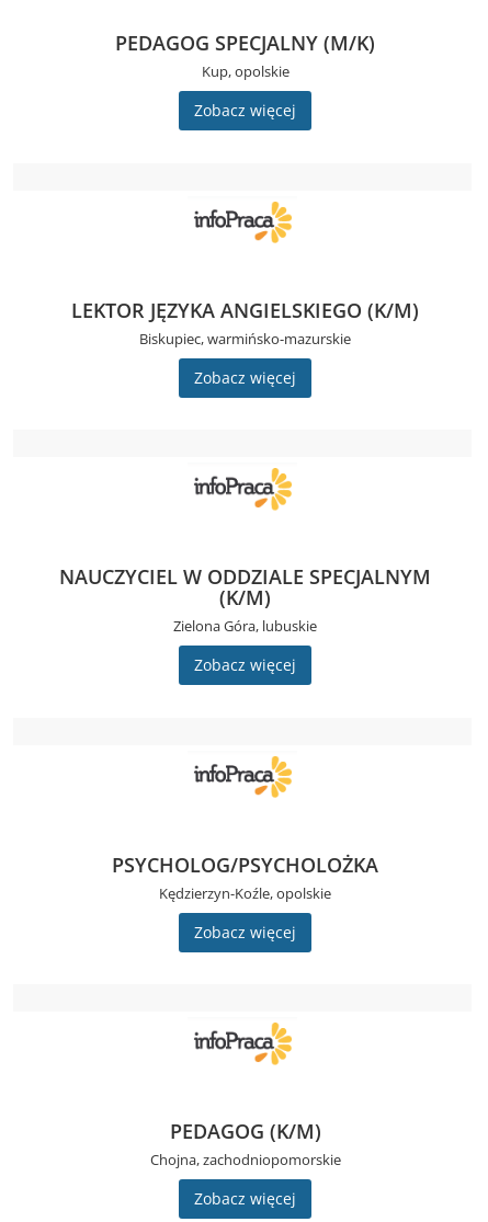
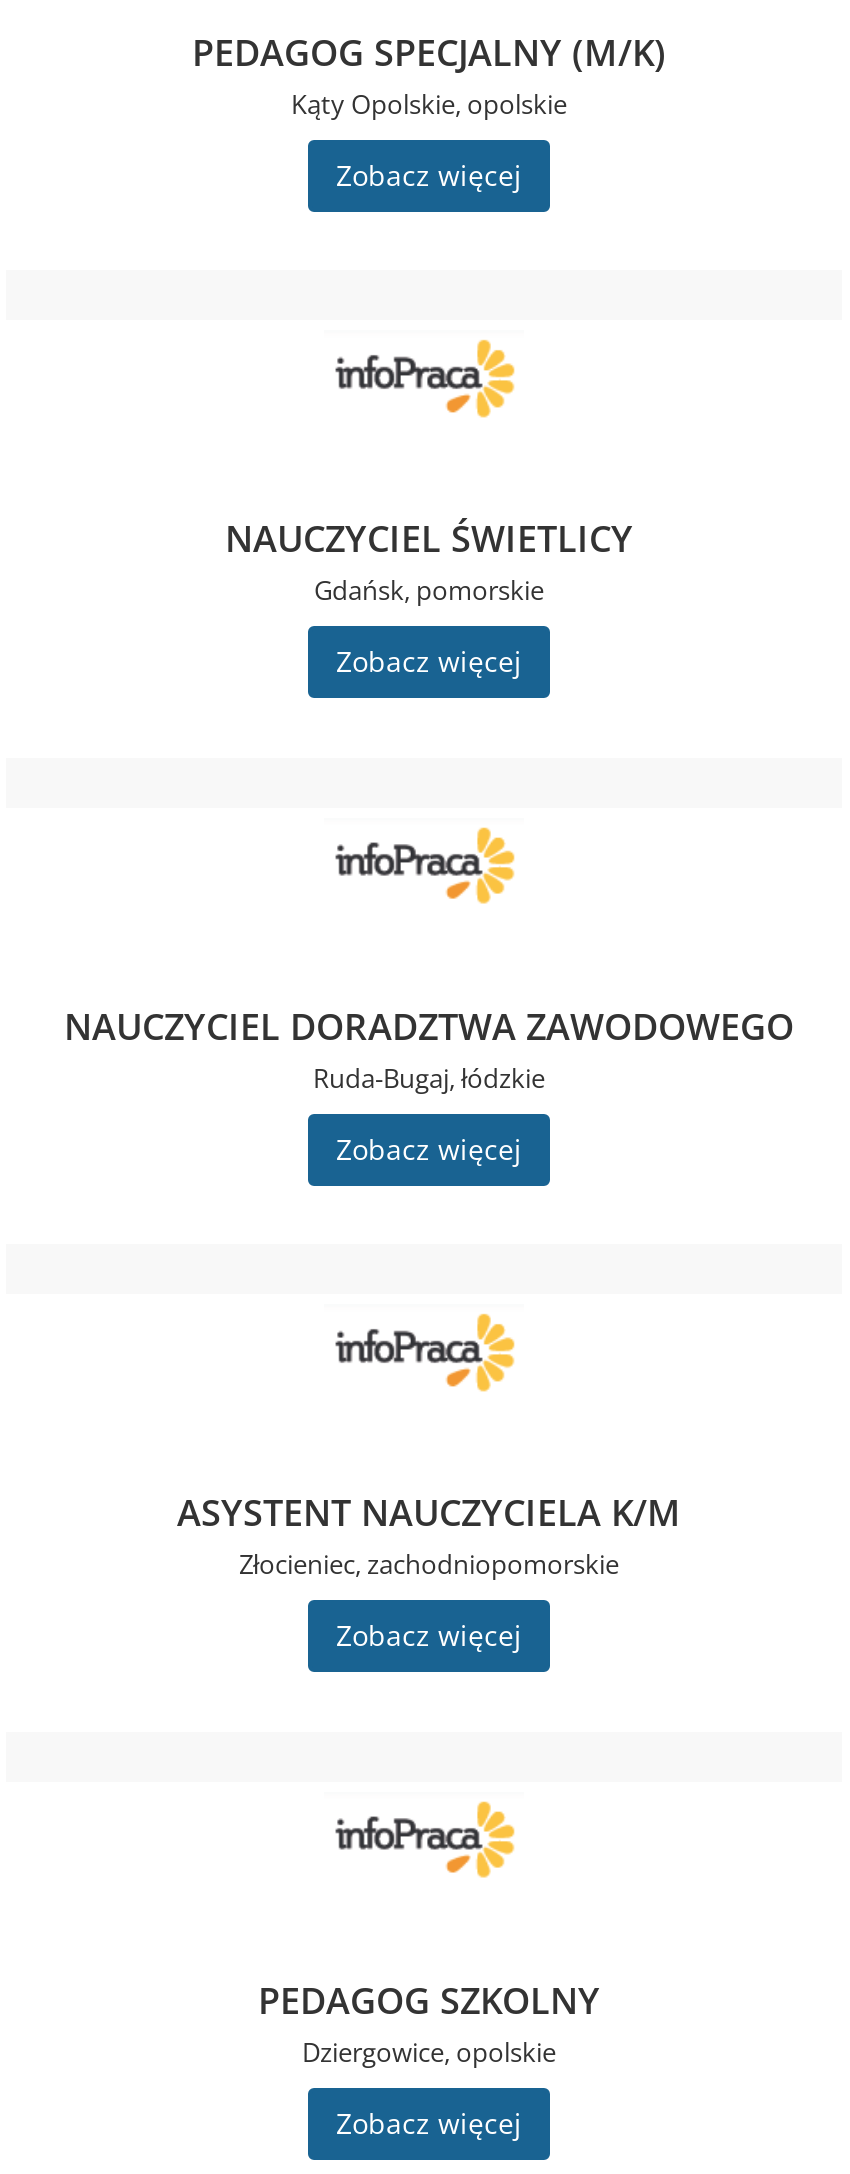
[201,62,289,81] Kup, opolskie -> [291,85,567,121] Kąty Opolskie, opolskie
[71,297,419,348] LEKTOR JĘZYKA ANGIELSKIEGO (K/M) | Biskupiec, warmińsko-mazurskie -> [225,514,633,608] NAUCZYCIEL ŚWIETLICY | Gdańsk, pomorskie
[59,564,431,636] NAUCZYCIEL W ODDZIALE SPECJALNYM | (K/M) | Zielona Góra, lubuskie -> [64,1001,794,1095] NAUCZYCIEL DORADZTWA ZAWODOWEGO | Ruda-Bugaj, łódzkie
[112,851,378,903] PSYCHOLOG/PSYCHOLOŻKA | Kędzierzyn-Koźle, opolskie -> [177,1488,681,1582] ASYSTENT NAUCZYCIELA K/M | Złocieniec, zachodniopomorskie
[150,1118,341,1170] PEDAGOG (K/M) | Chojna, zachodniopomorskie -> [258,1975,600,2069] PEDAGOG SZKOLNY | Dziergowice, opolskie

